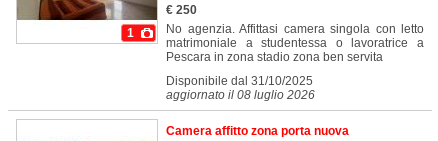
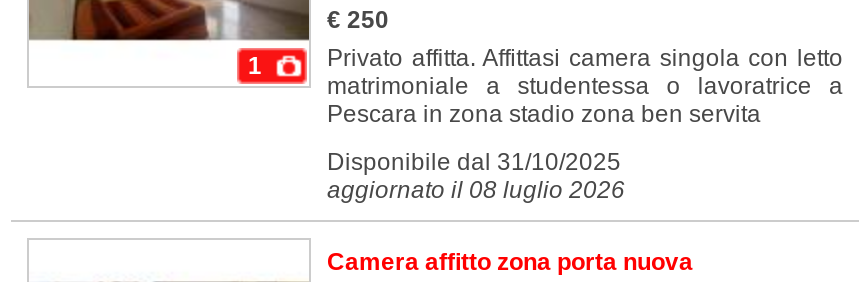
[166,22,424,36] No agenzia. Affittasi camera singola con letto -> [327,44,843,72] Privato affitta. Affittasi camera singola con letto

